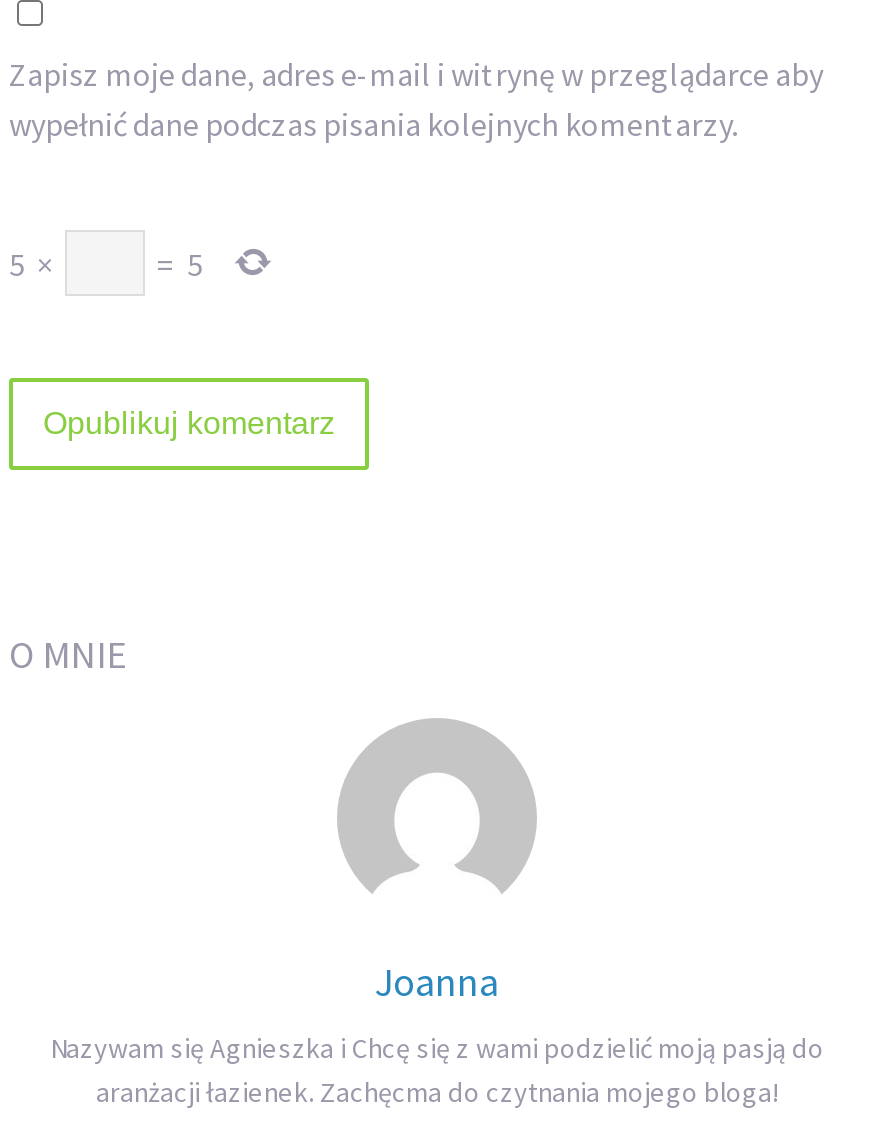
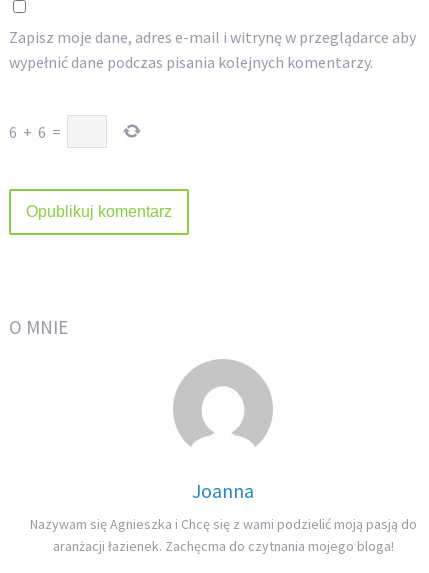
[9,244,203,284] 5 × | = 5 -> [9,122,64,142] 6 + 6 =

